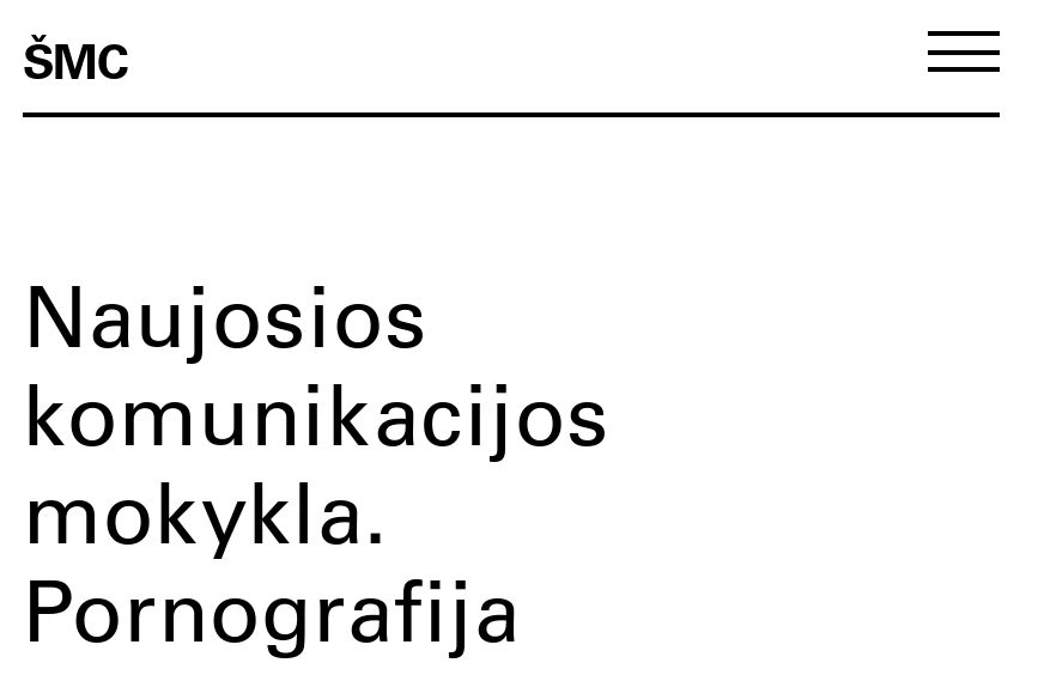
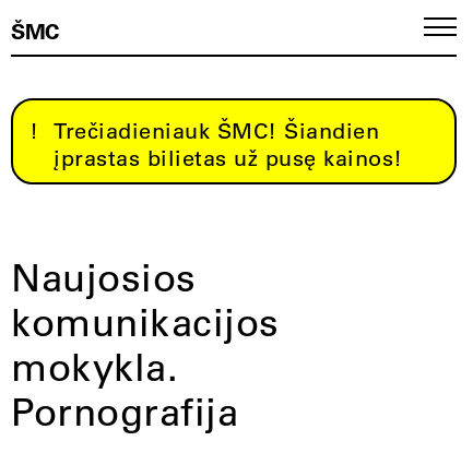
none -> [54,117,403,171] Trečiadieniauk ŠMC! Šiandien | įprastas bilietas už pusę kainos!

